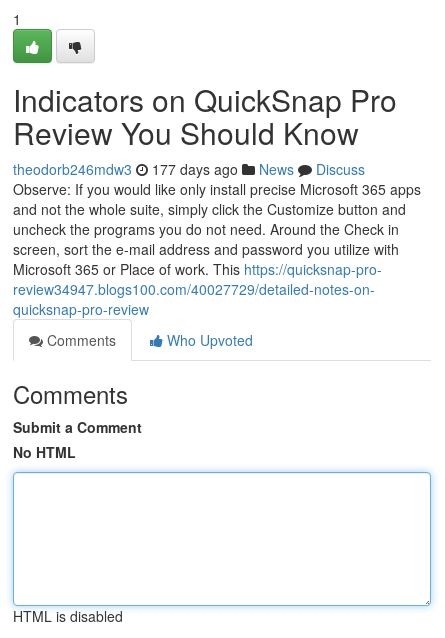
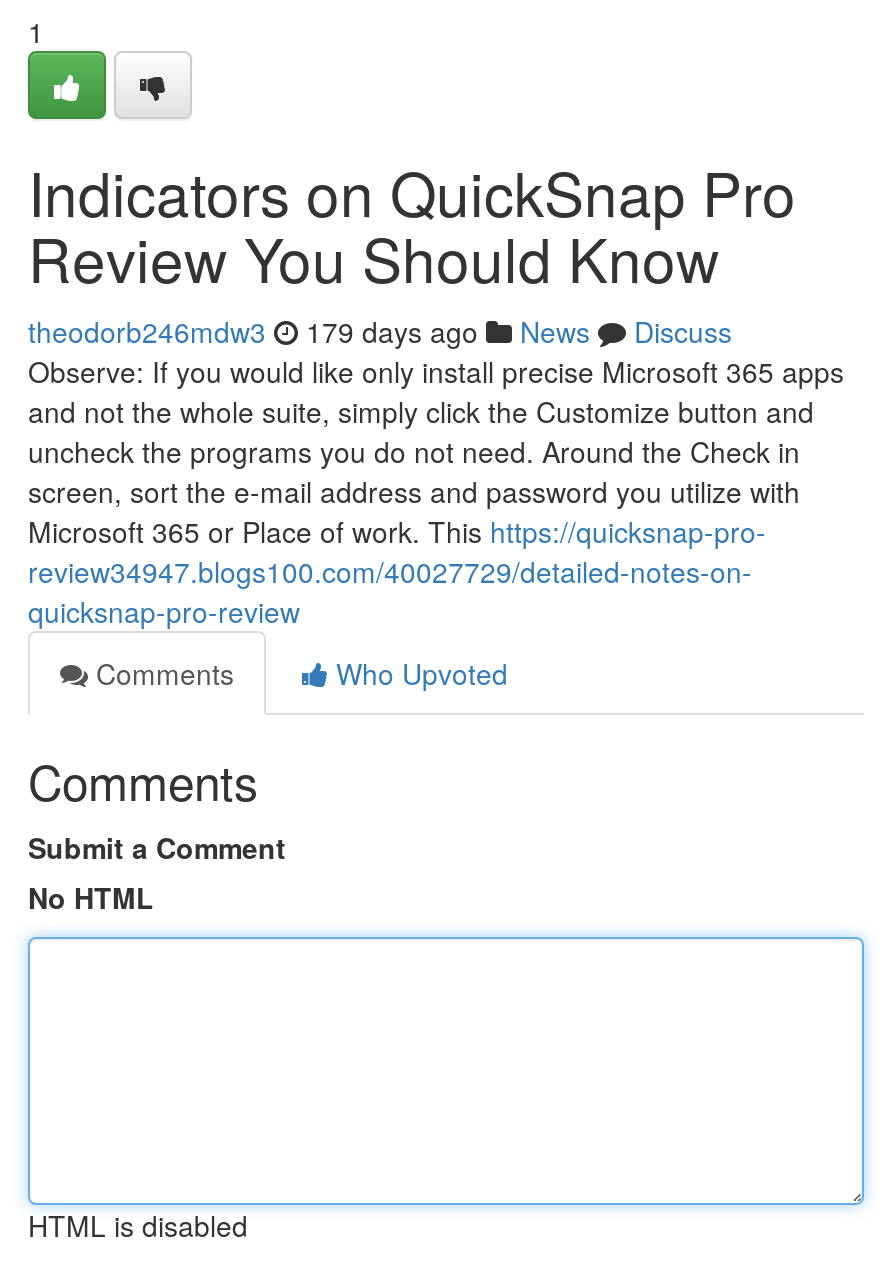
[13,159,365,179] theodorb246mdw3 177 days ago News Discuss -> [28,311,732,351] theodorb246mdw3 179 days ago News Discuss

